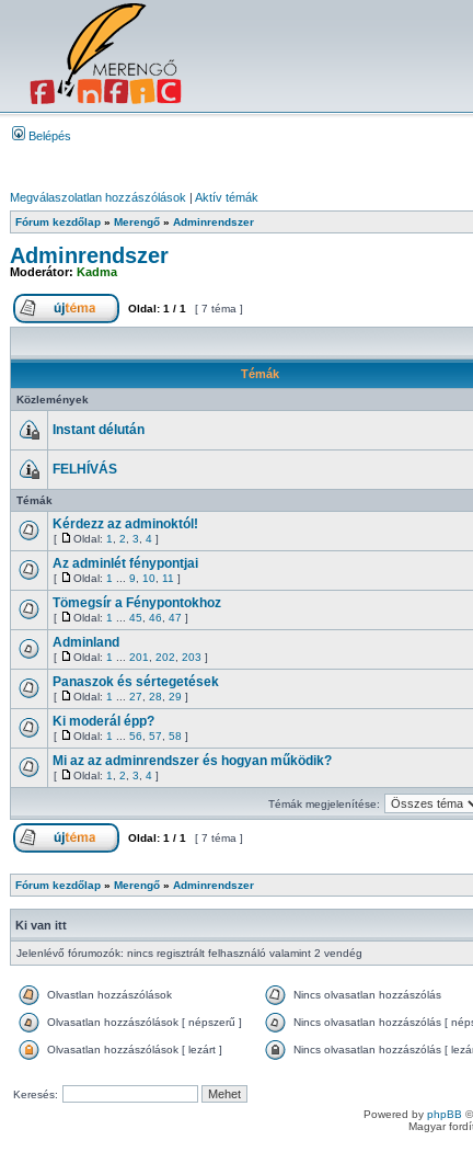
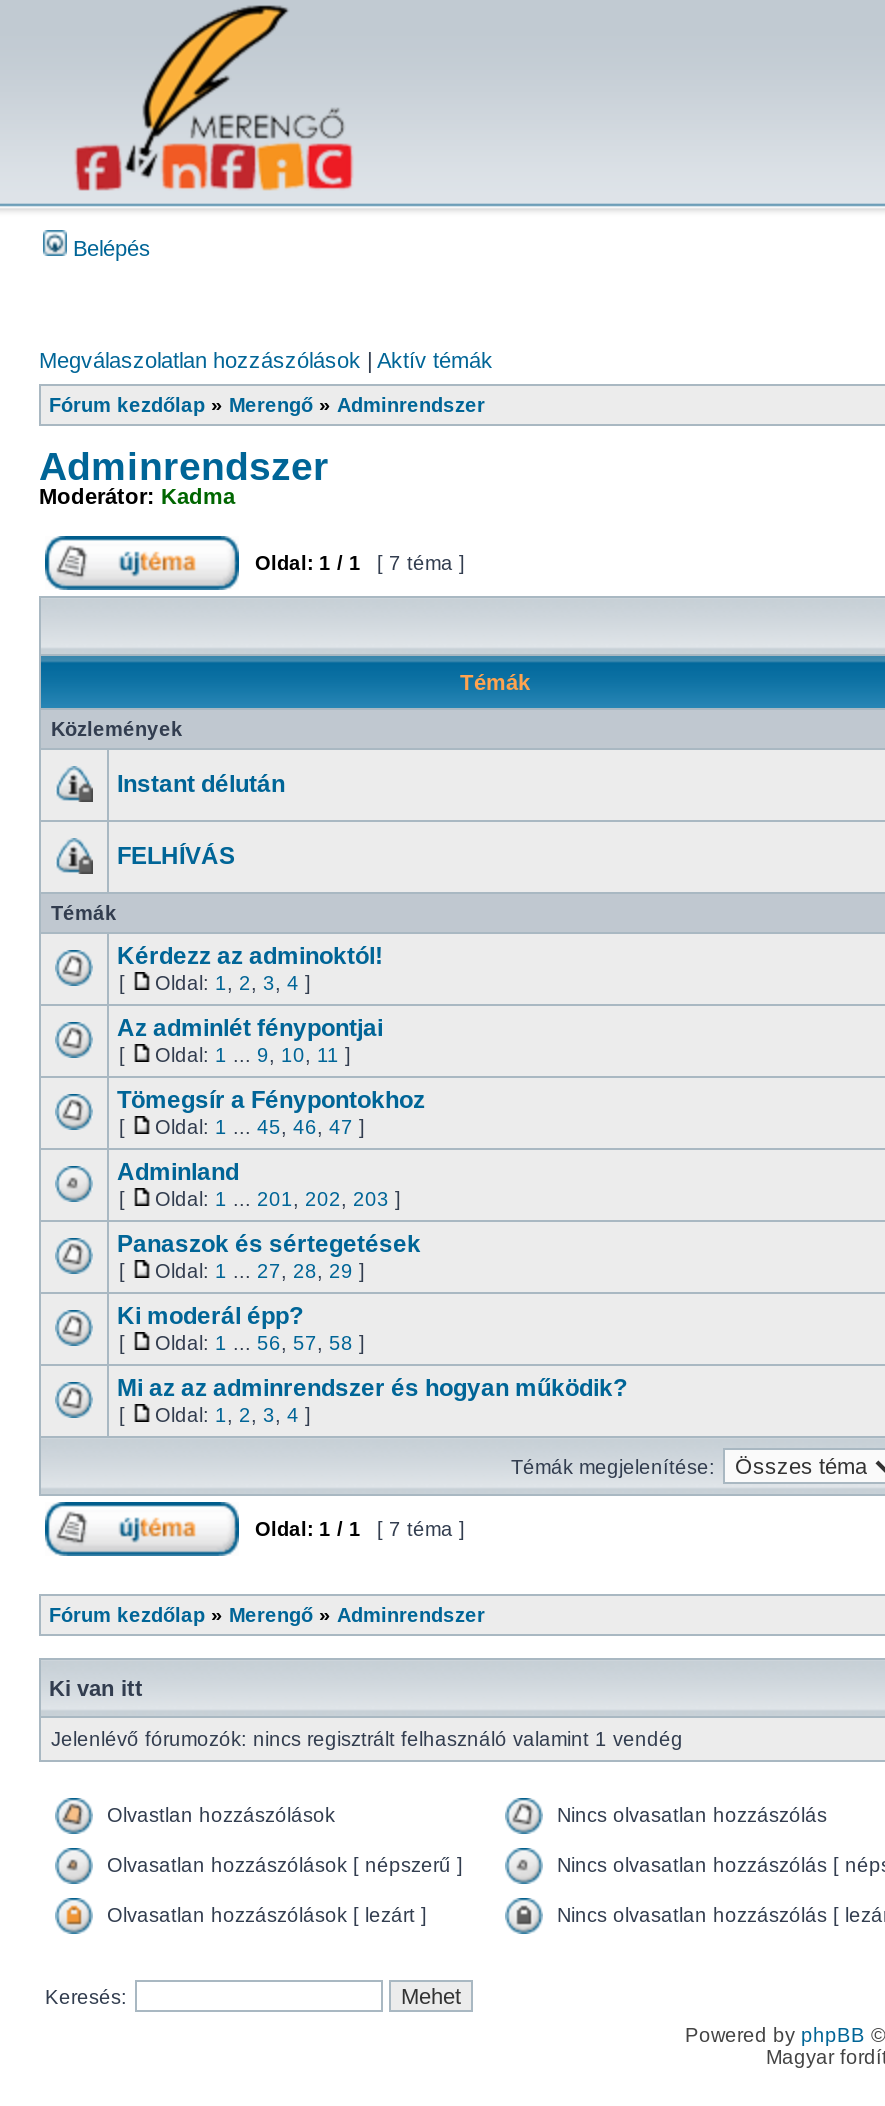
[16,947,362,959] Jelenlévő fórumozók: nincs regisztrált felhasználó valamint 2 vendég -> [51,1728,683,1750] Jelenlévő fórumozók: nincs regisztrált felhasználó valamint 1 vendég

